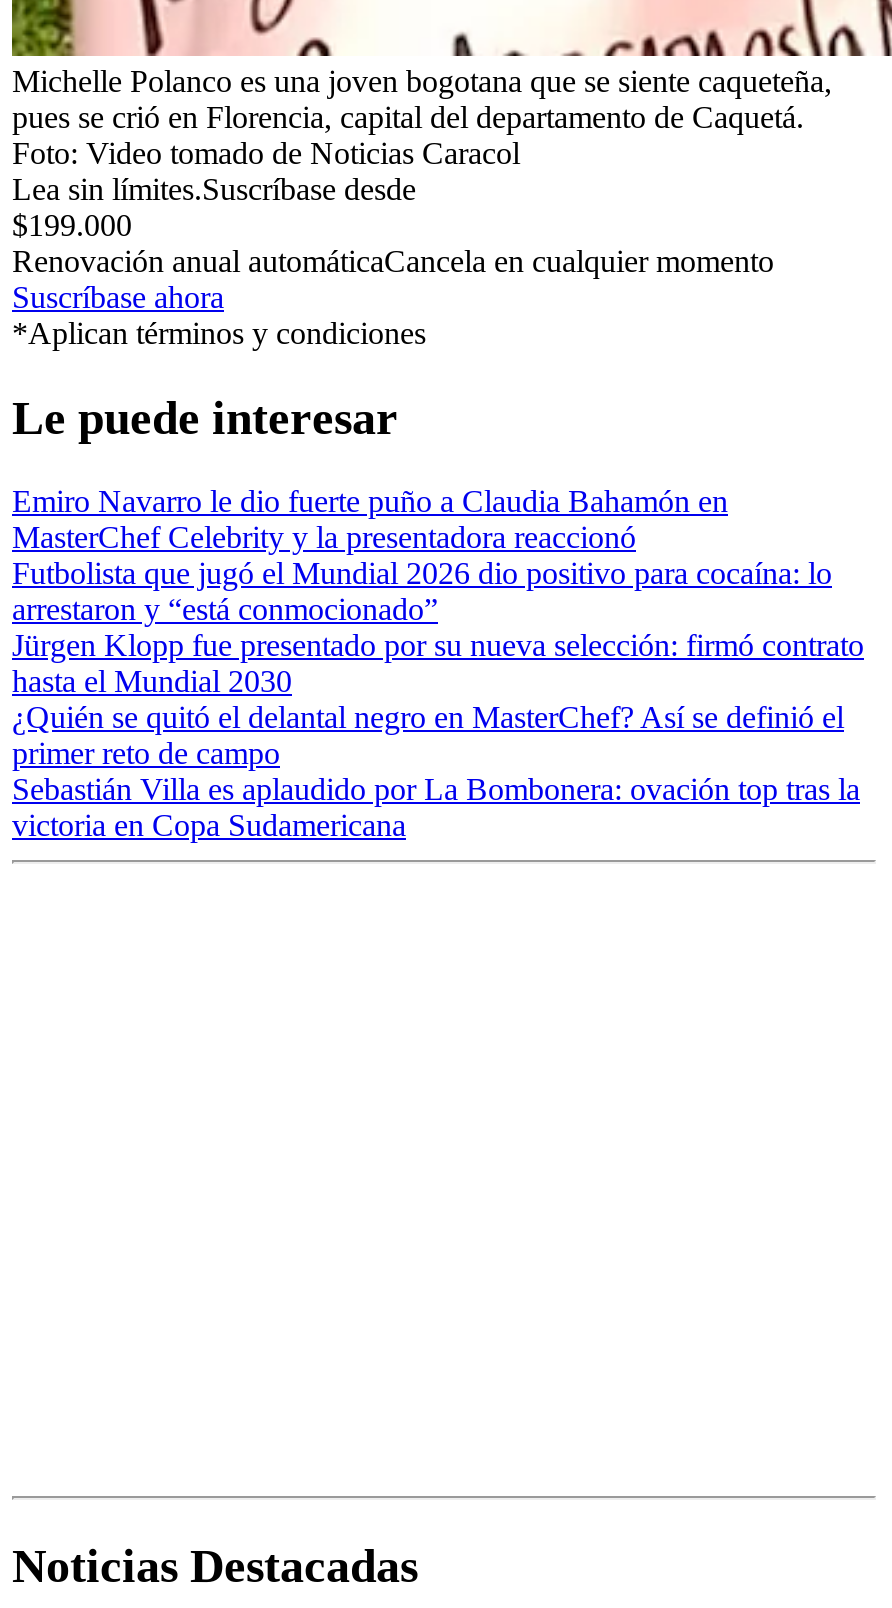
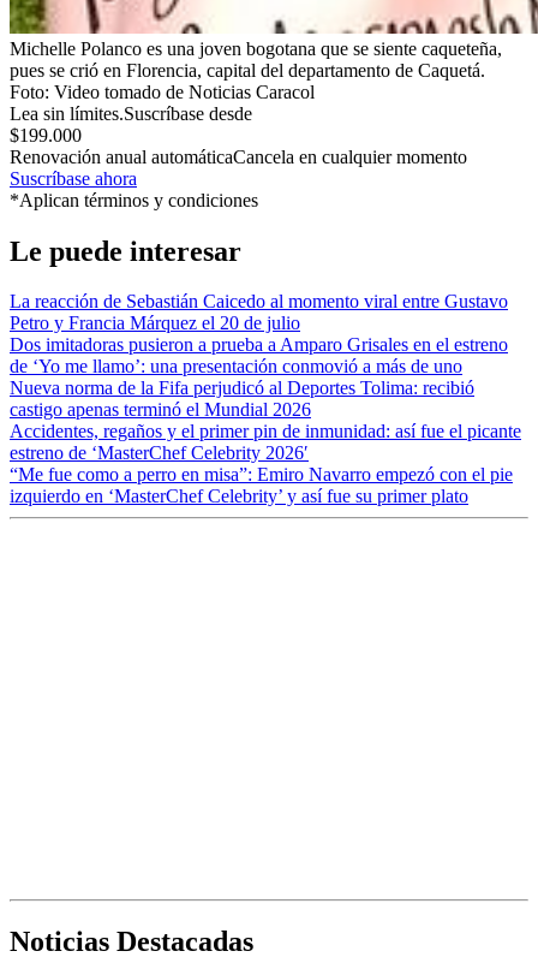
[12,485,864,843] Emiro Navarro le dio fuerte puño a Claudia Bahamón en | MasterChef Celebrity y la presentadora reaccionó | Futbolista que jugó el Mundial 2026 dio positivo para cocaína: lo | arrestaron y “está conmocionado” | Jürgen Klopp fue presentado por su nueva selección: firmó contrato | hasta el Mundial 2030 | ¿Quién se quitó el delantal negro en MasterChef? Así se definió el | primer reto de campo | Sebastián Villa es aplaudido por La Bombonera: ovación top tras la | victoria en Copa Sudamericana -> [10,291,521,507] La reacción de Sebastián Caicedo al momento viral entre Gustavo | Petro y Francia Márquez el 20 de julio | Dos imitadoras pusieron a prueba a Amparo Grisales en el estreno | de ‘Yo me llamo’: una presentación conmovió a más de uno | Nueva norma de la Fifa perjudicó al Deportes Tolima: recibió | castigo apenas terminó el Mundial 2026 | Accidentes, regaños y el primer pin de inmunidad: así fue el picante | estreno de ‘MasterChef Celebrity 2026′ | “Me fue como a perro en misa”: Emiro Navarro empezó con el pie | izquierdo en ‘MasterChef Celebrity’ y así fue su primer plato

